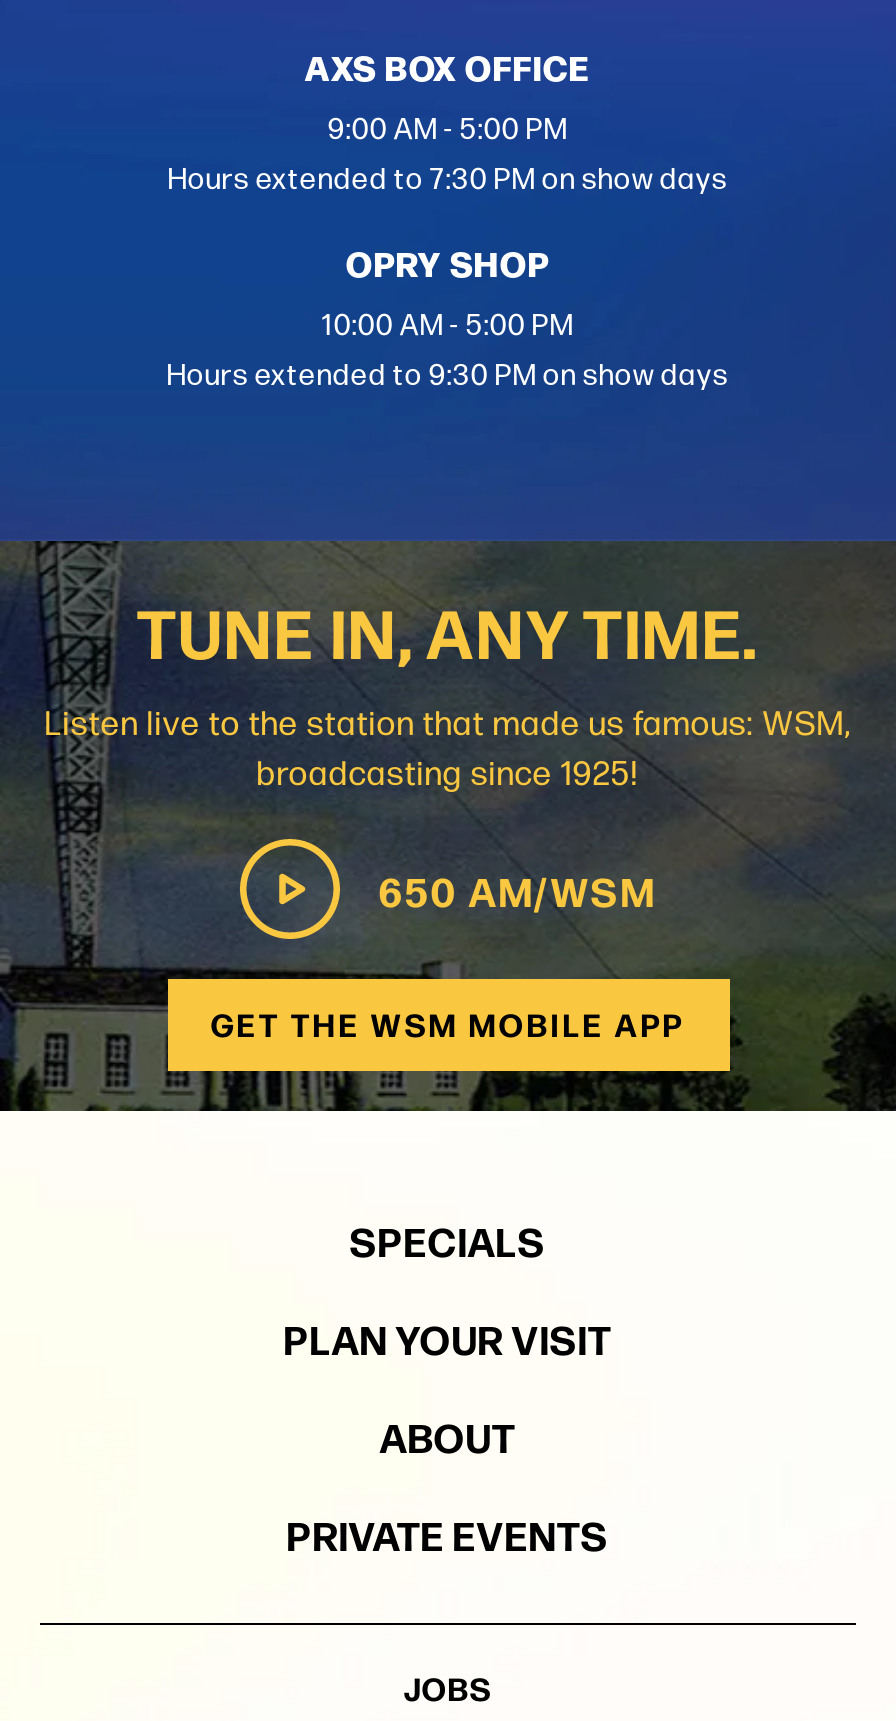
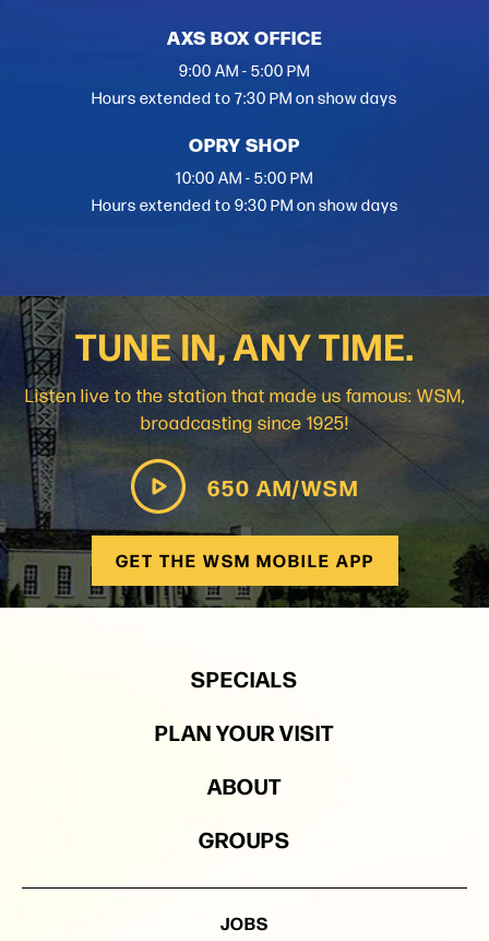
[287,1505,609,1563] PRIVATE EVENTS -> [199,823,290,855] GROUPS

